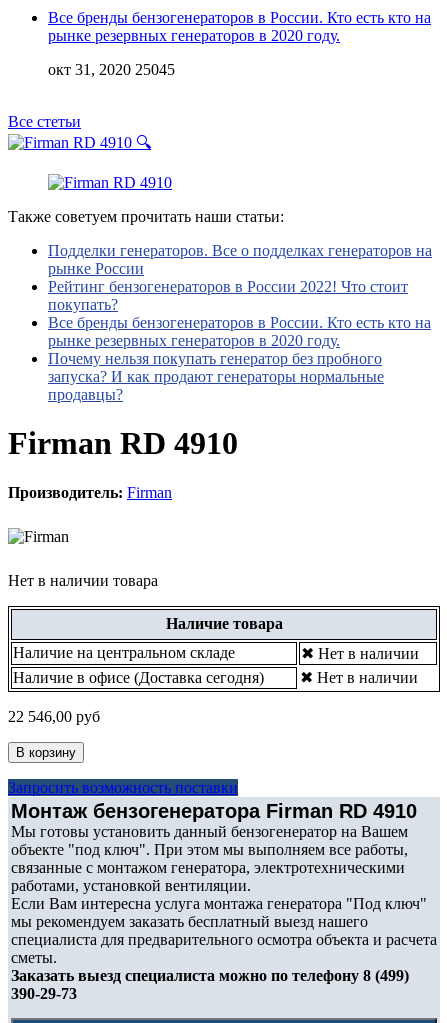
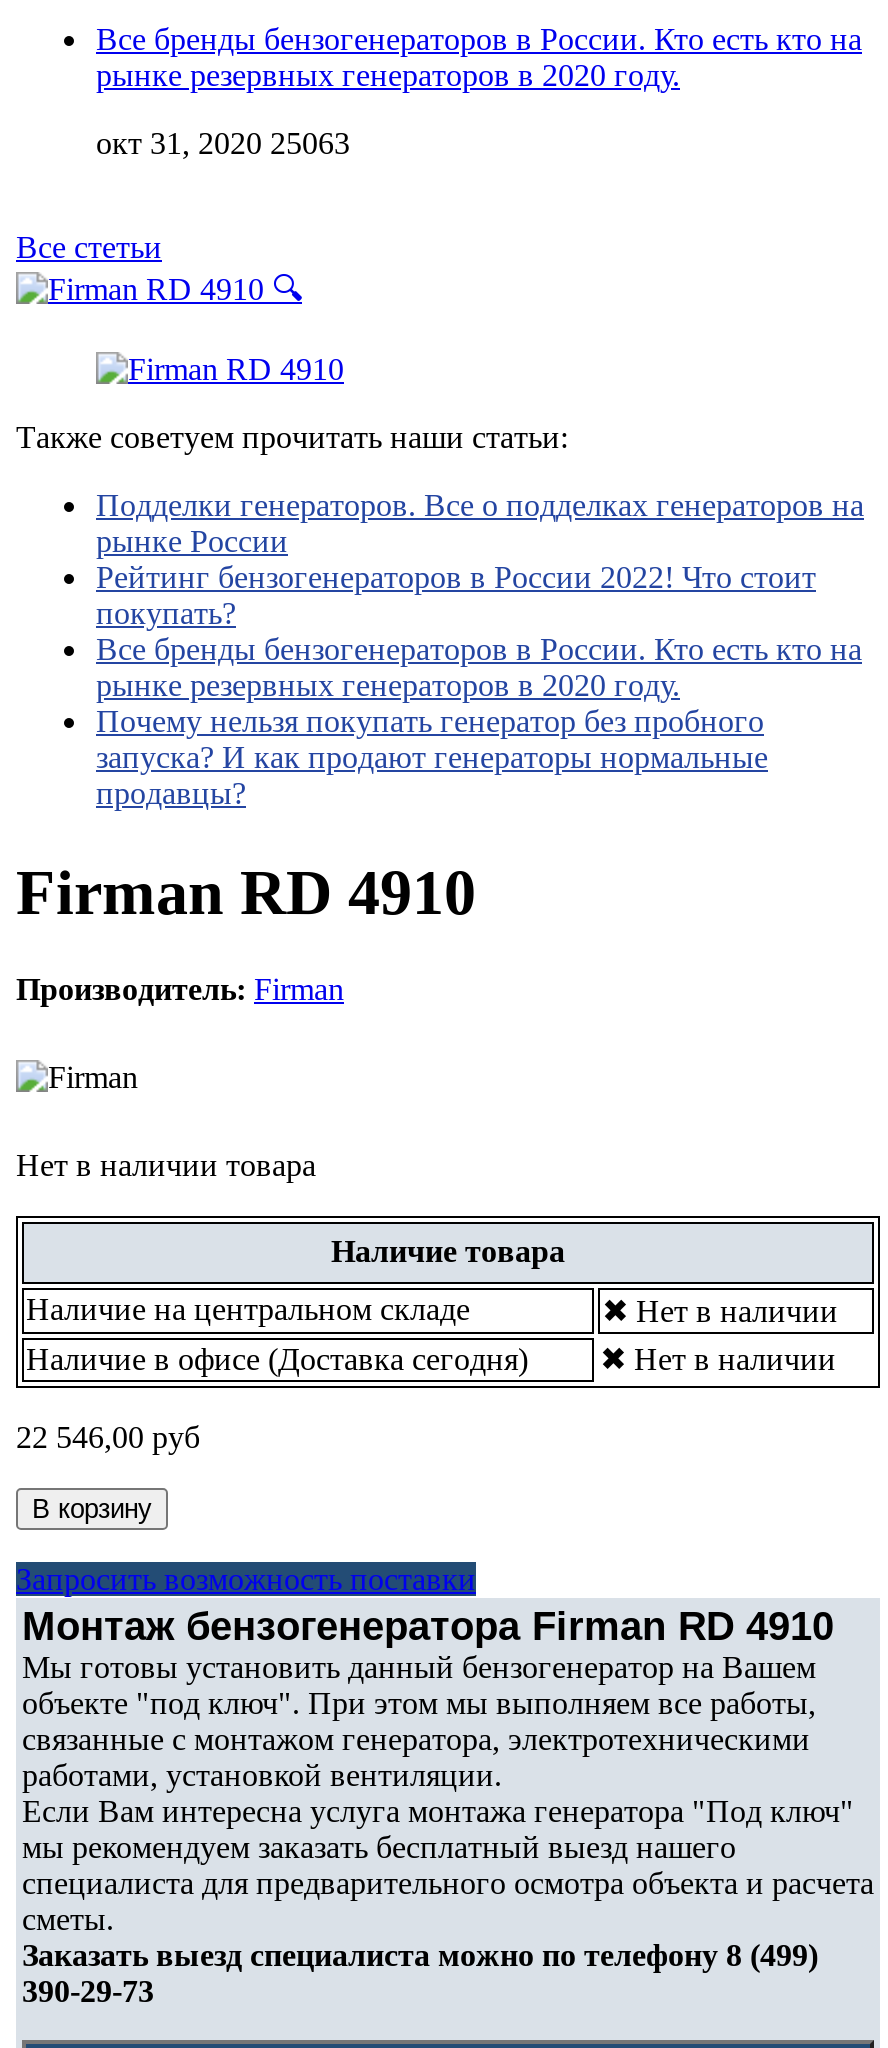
[48,61,175,78] окт 31, 2020 25045 -> [96,126,350,160] окт 31, 2020 25063

